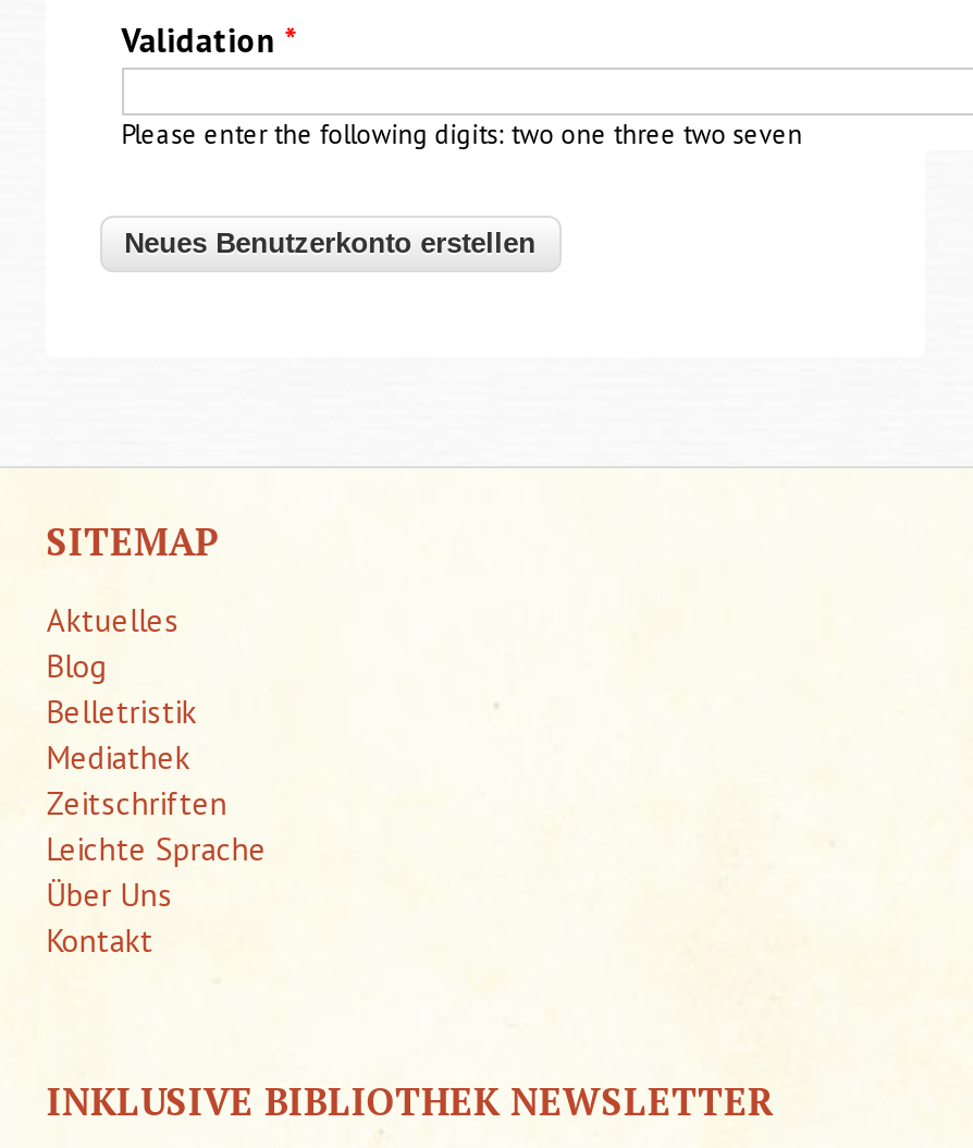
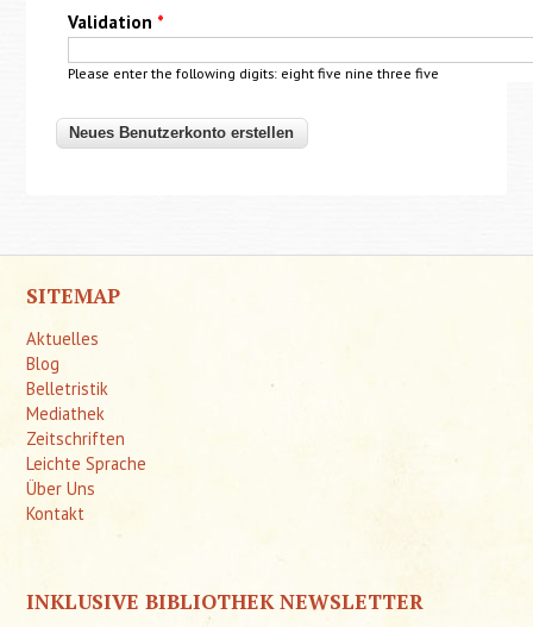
[121,118,803,150] Please enter the following digits: two one three two seven -> [67,64,439,82] Please enter the following digits: eight five nine three five

